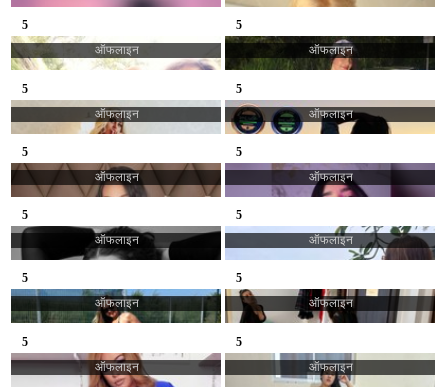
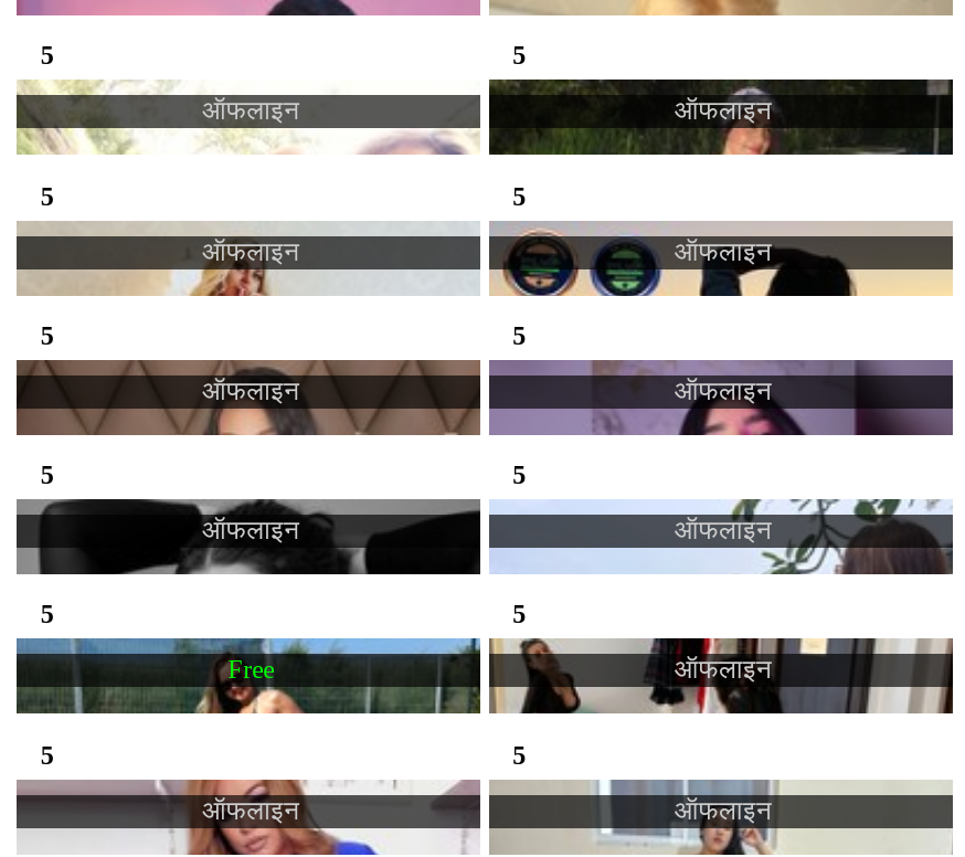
[95,296,139,310] ऑफलाइन -> [228,655,274,686] Free

